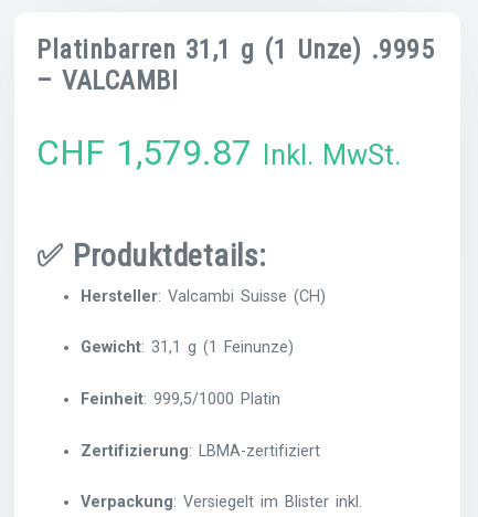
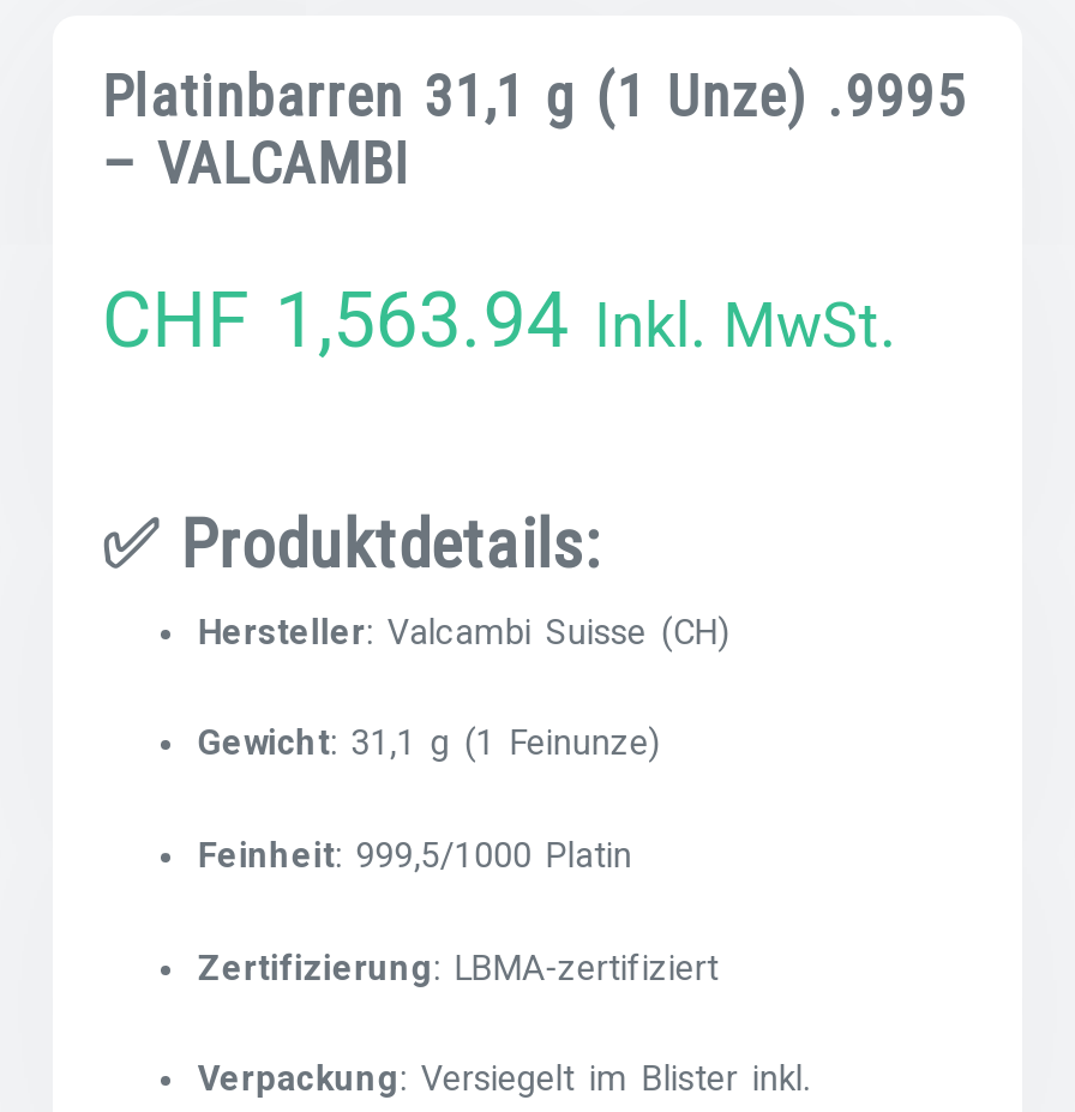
[37,131,401,173] CHF 1,579.87 Inkl. MwSt. -> [102,274,894,366] CHF 1,563.94 Inkl. MwSt.

